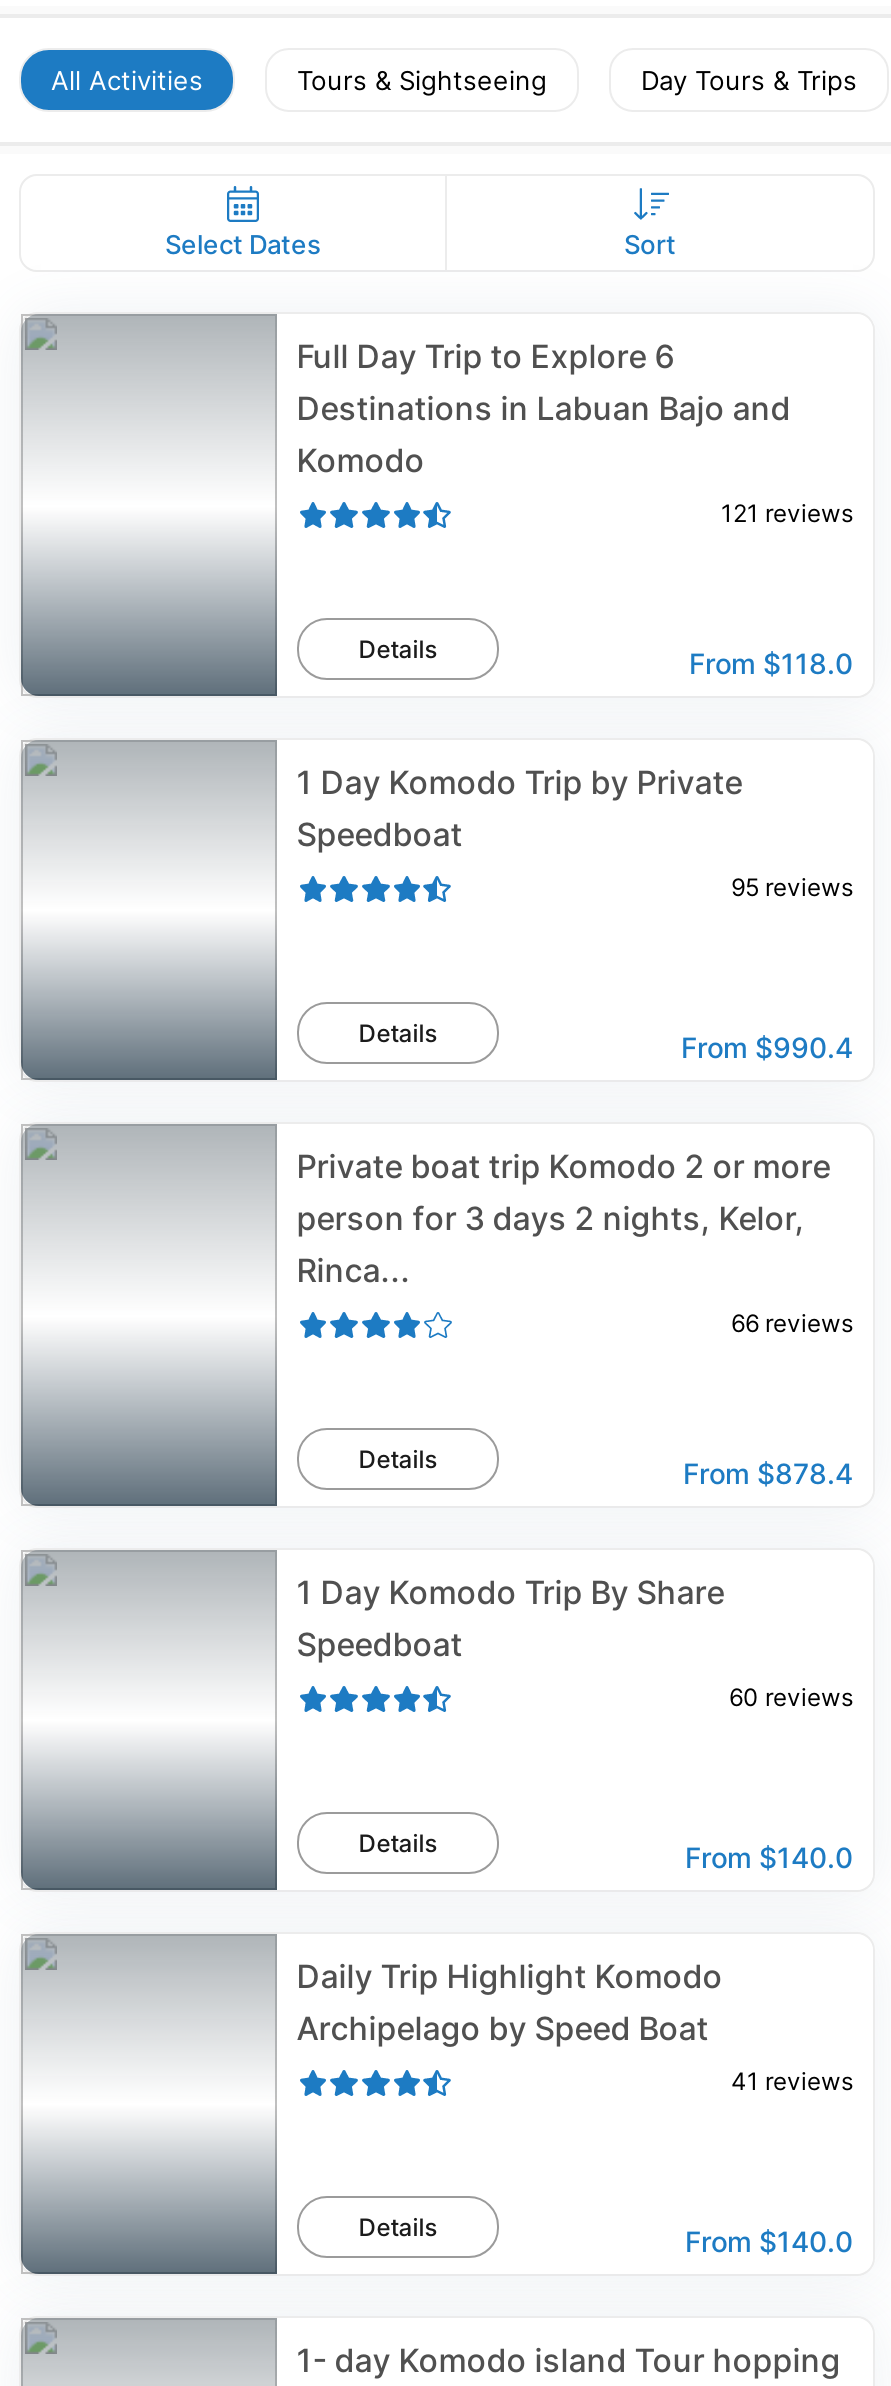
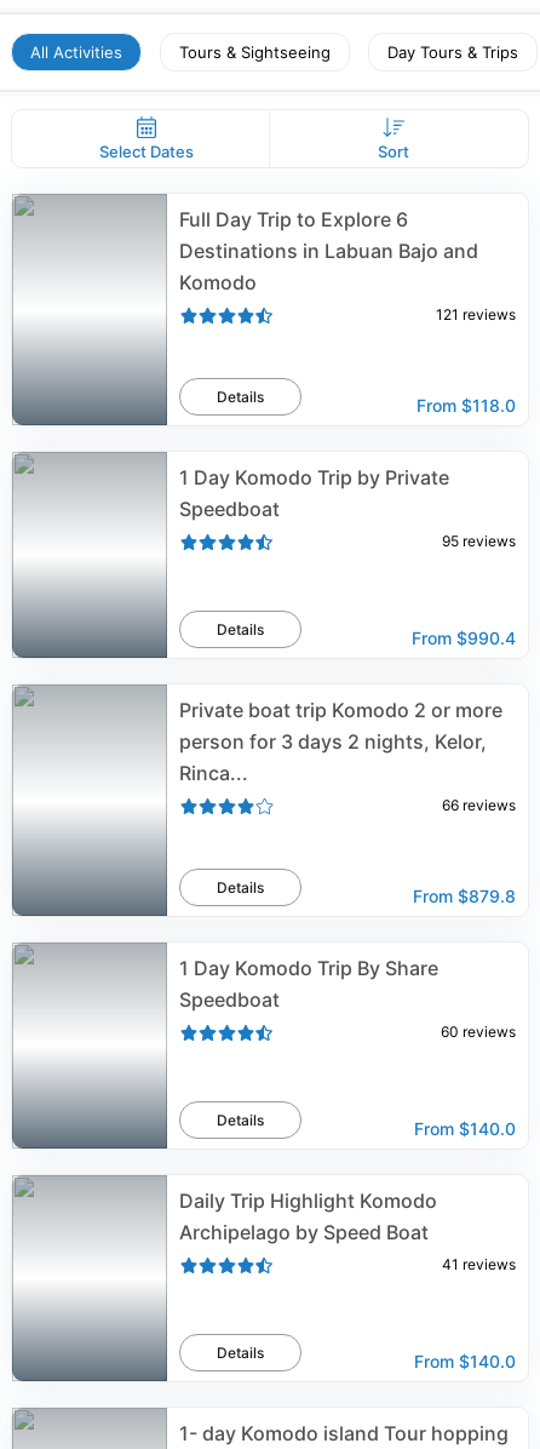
[683,1456,853,1490] From $878.4 -> [413,886,516,906] From $879.8

